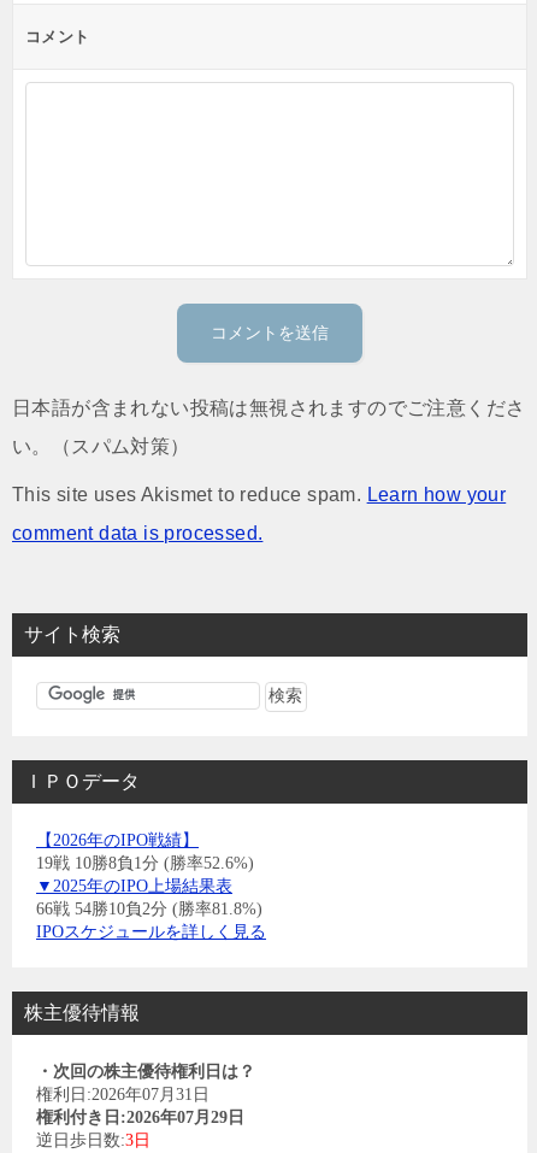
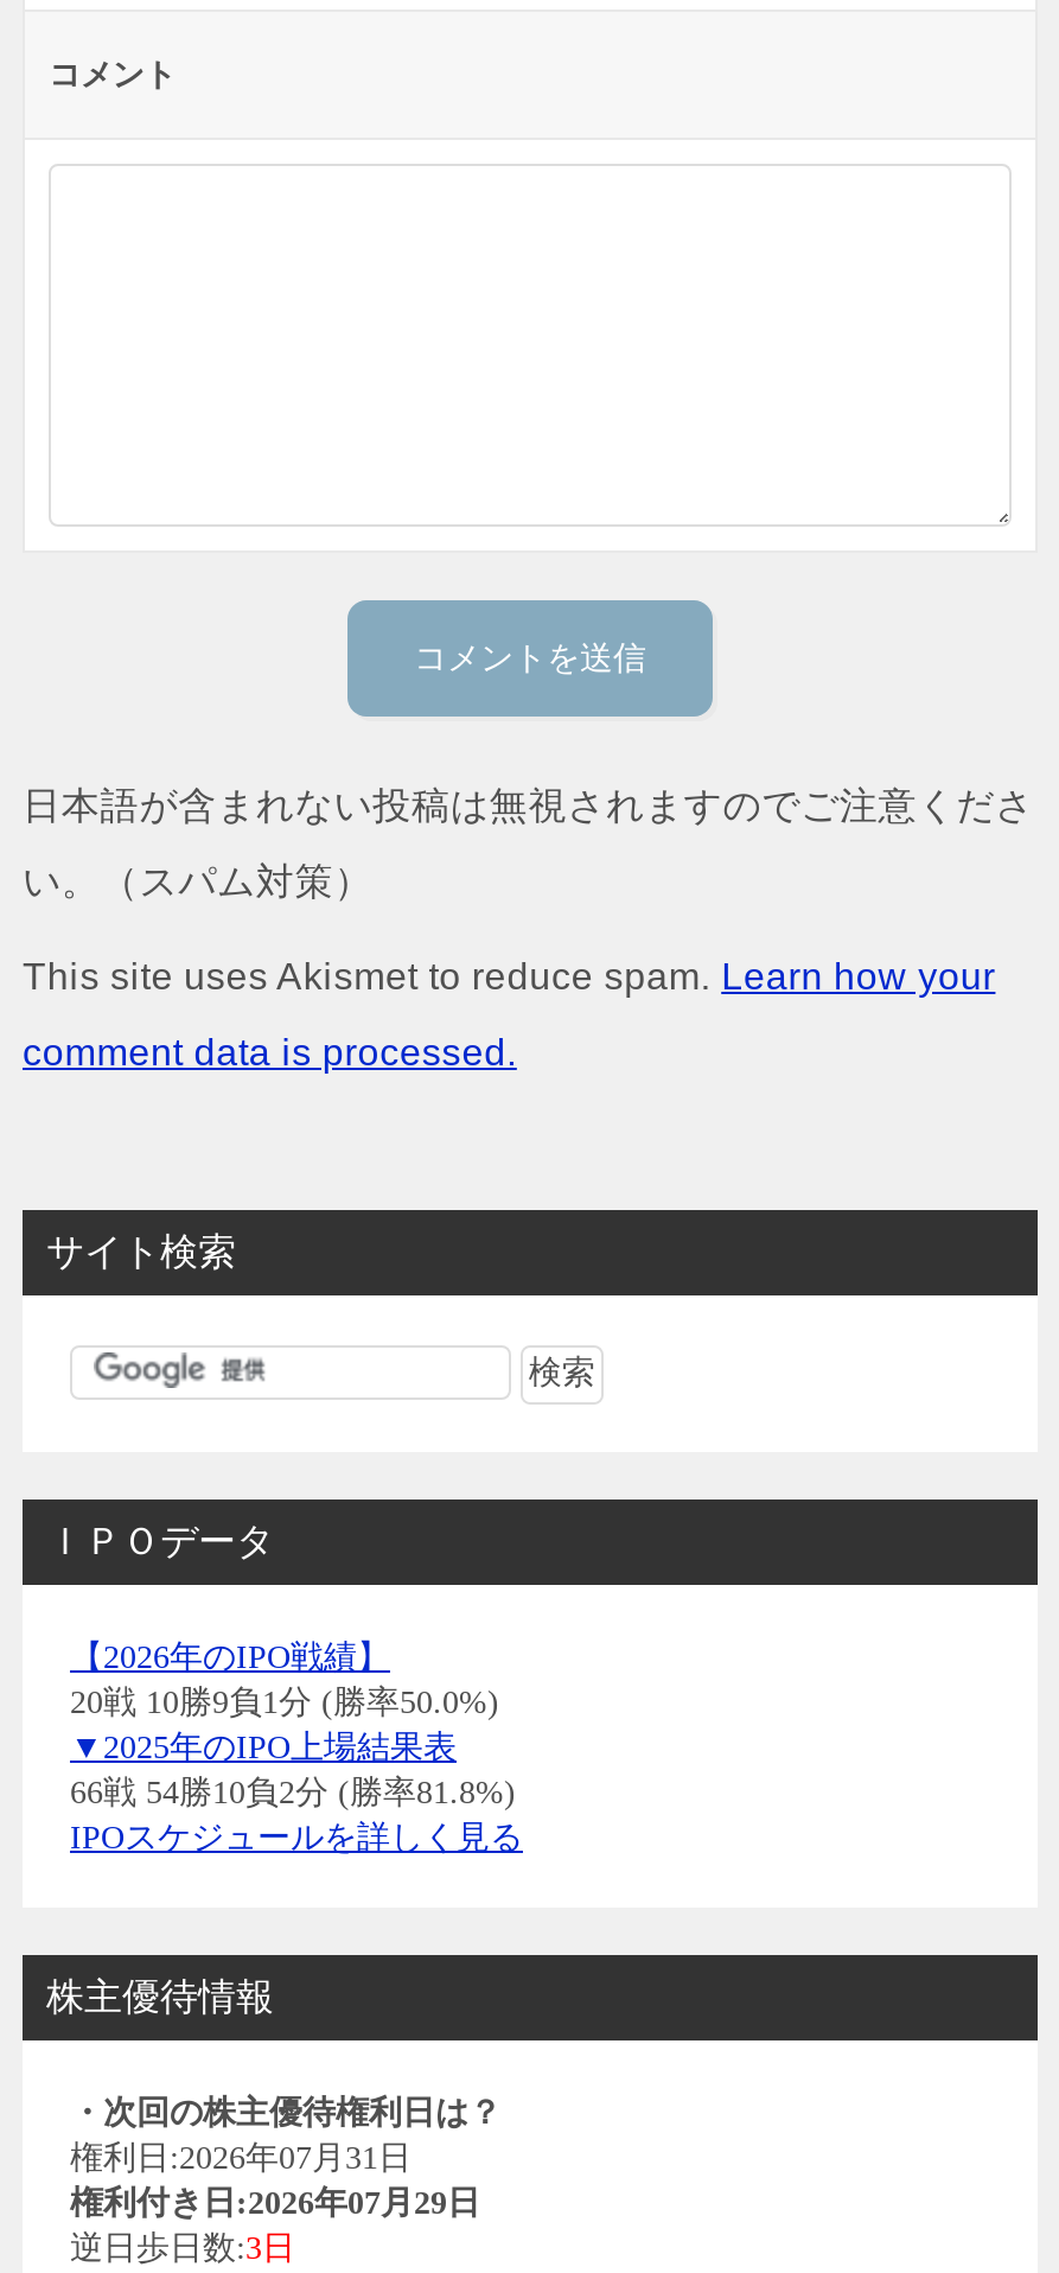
[36,854,254,872] 19戦 10勝8負1分 (勝率52.6%) -> [70,1685,499,1720] 20戦 10勝9負1分 (勝率50.0%)

